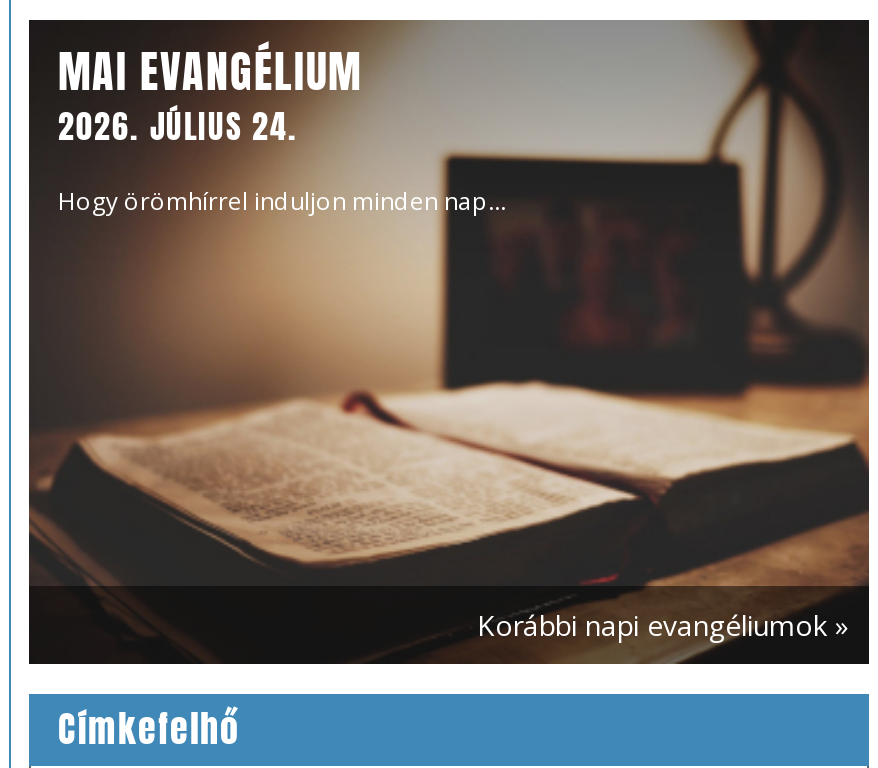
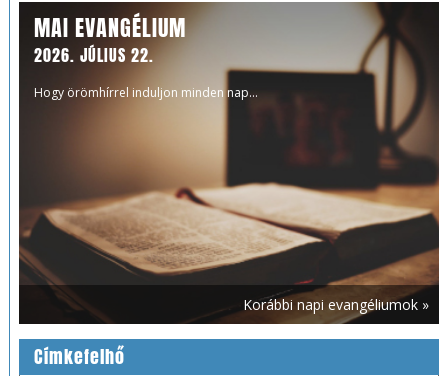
[58,105,298,151] 2026. JÚLIUS 24. -> [33,44,153,67] 2026. JÚLIUS 22.

